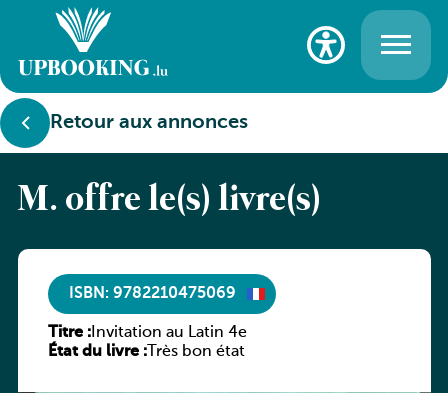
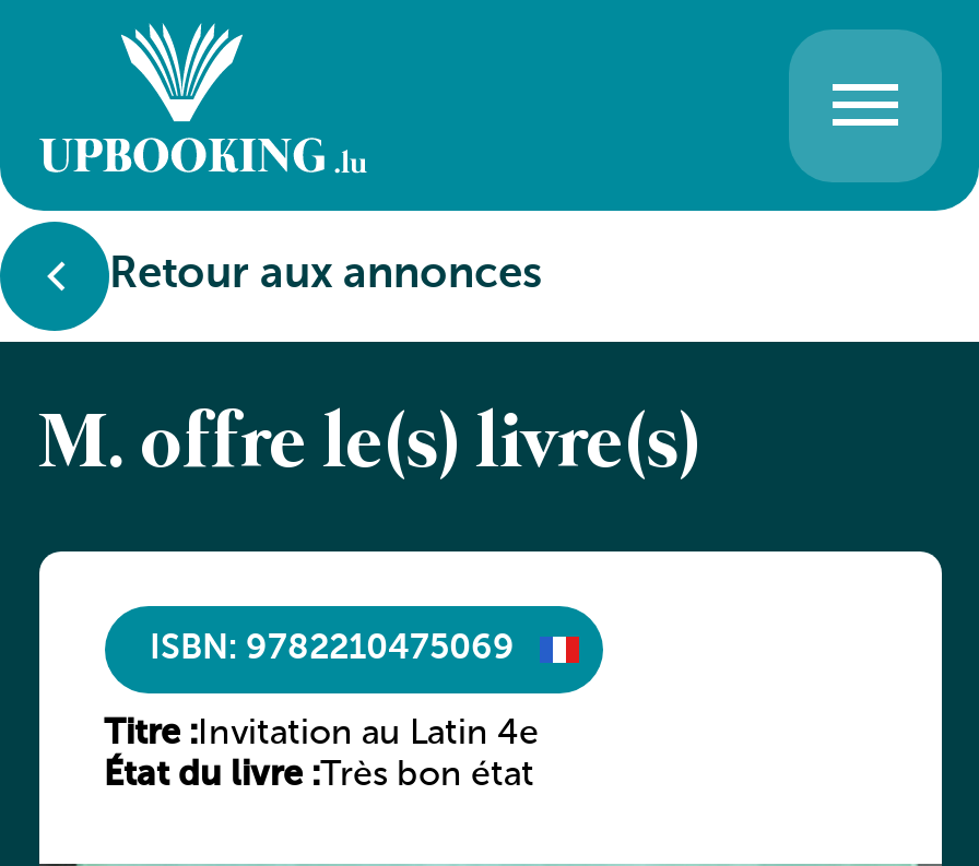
[306,25,346,65] [image] -> none

